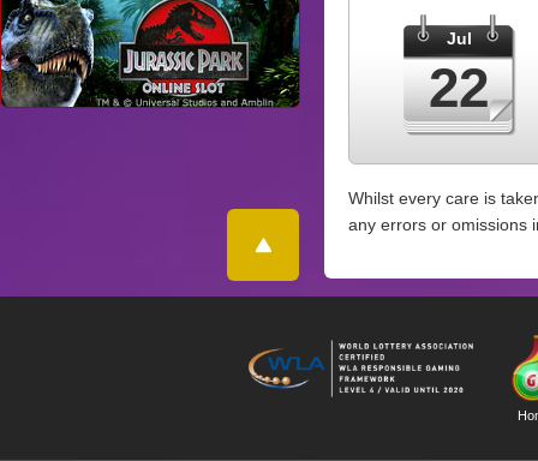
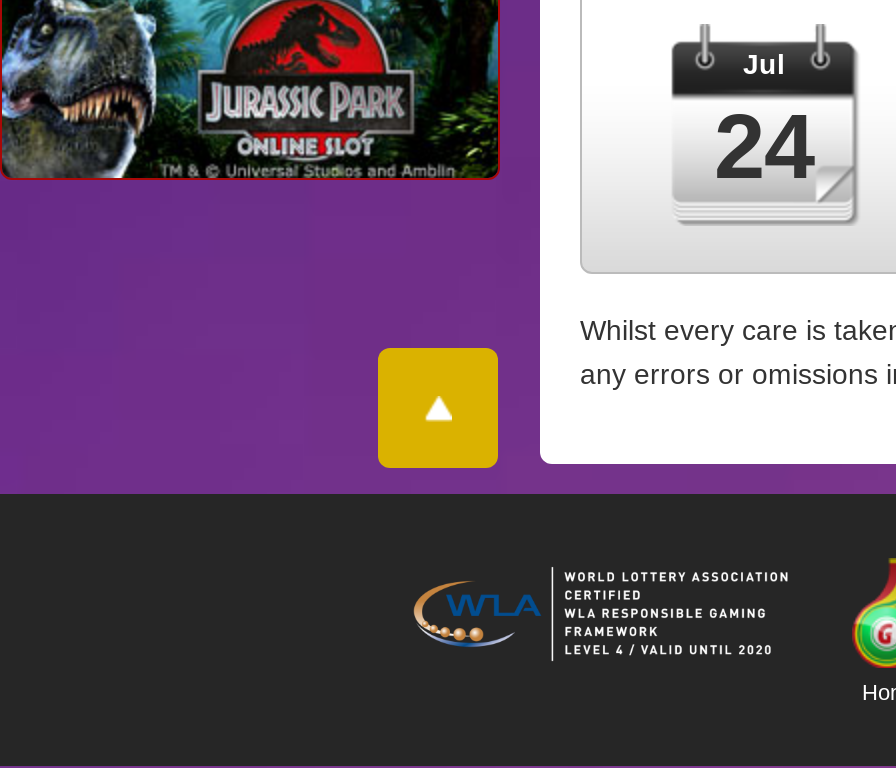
[429,57,489,119] 22 -> [714,95,814,199] 24

